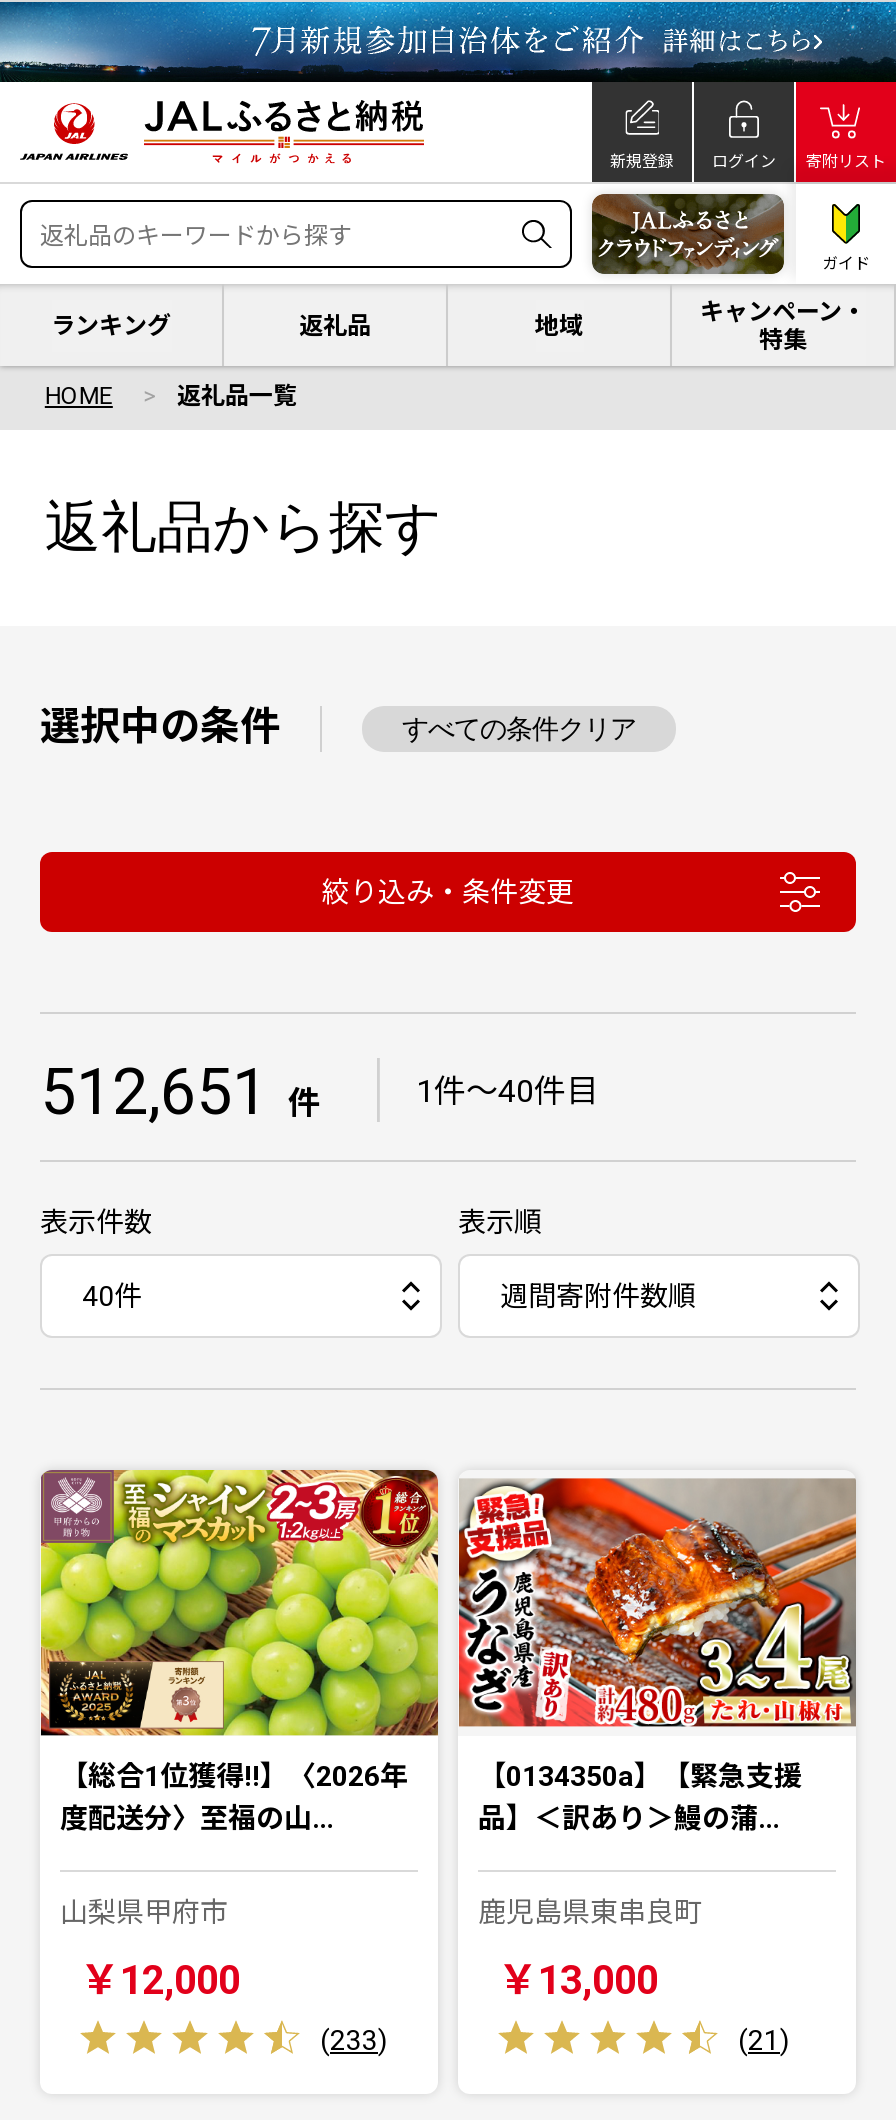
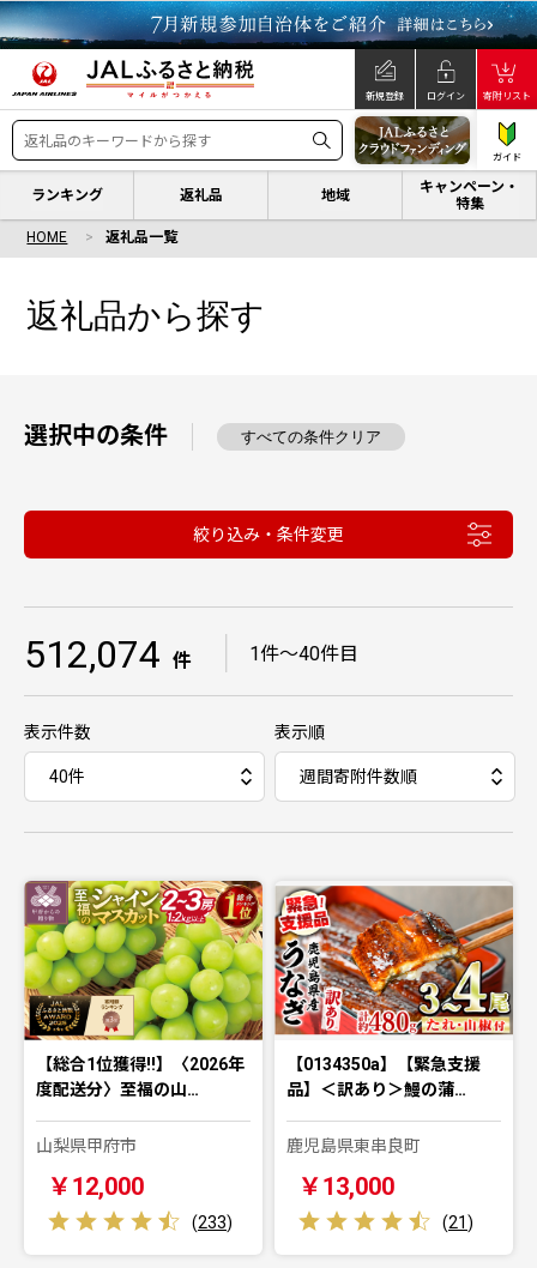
[40,1054,598,1130] 512,651 件 ｜ 1件〜40件目 -> [24,632,358,677] 512,074 件 ｜ 1件〜40件目

